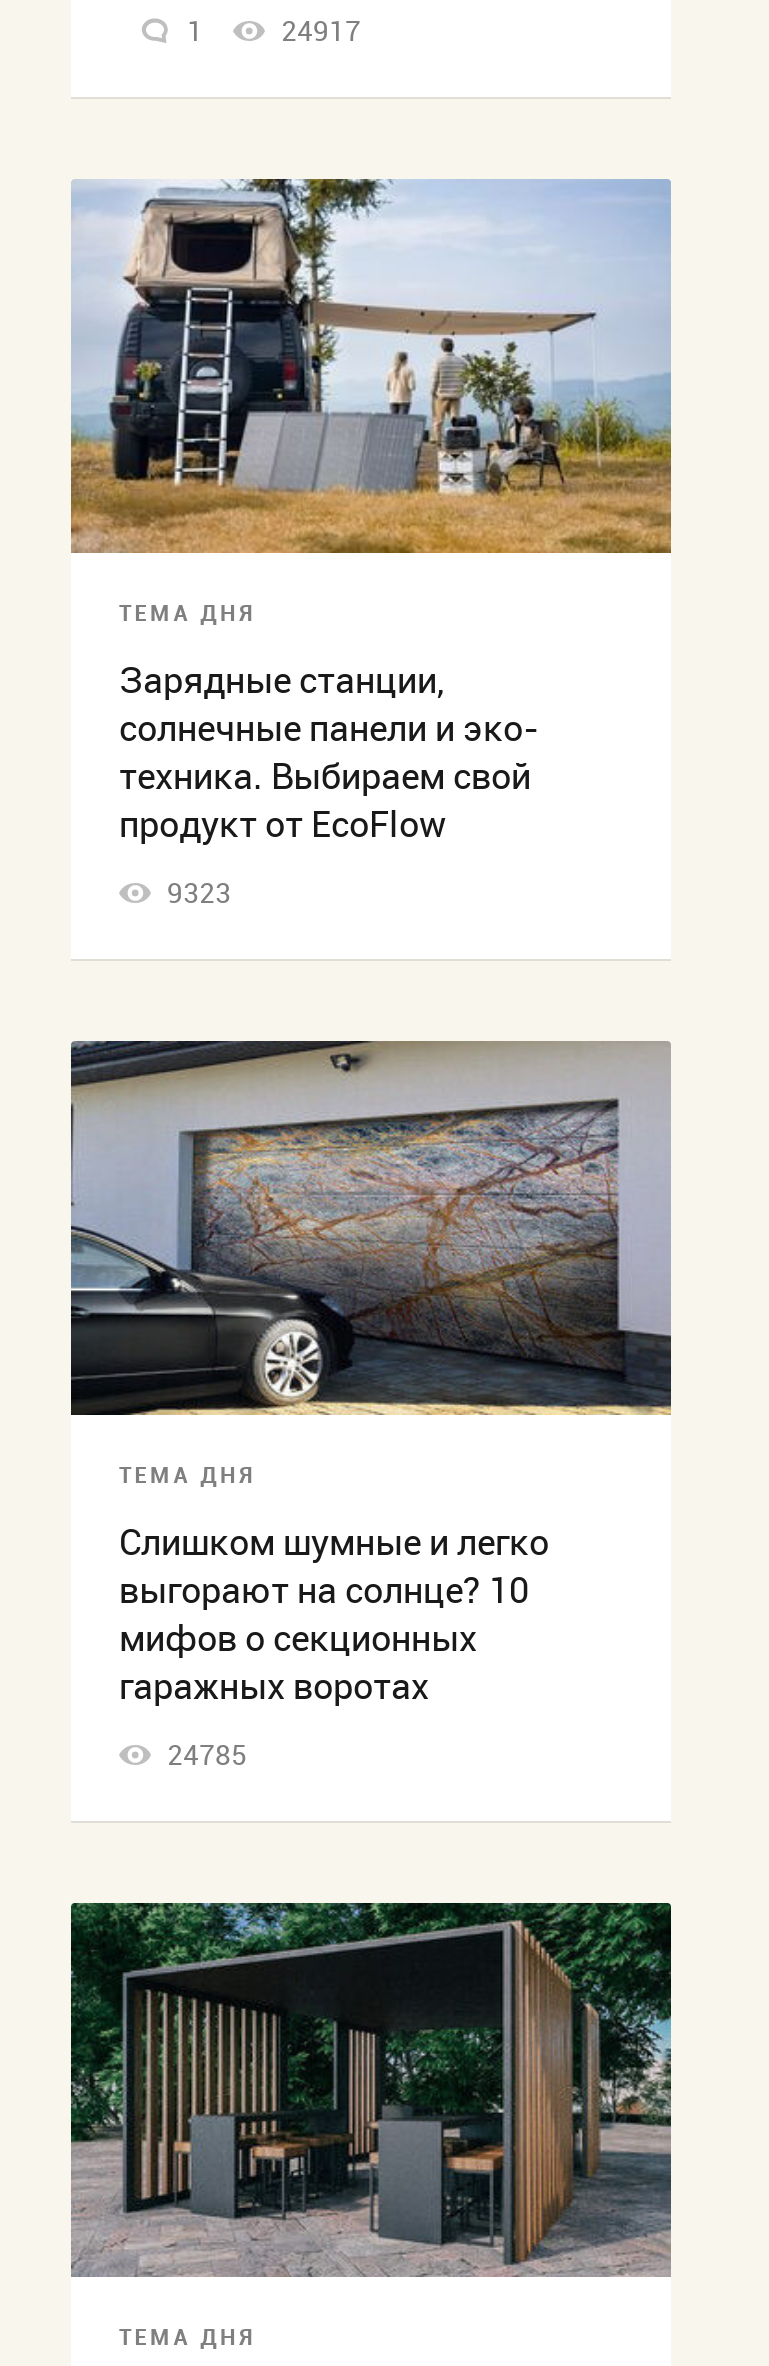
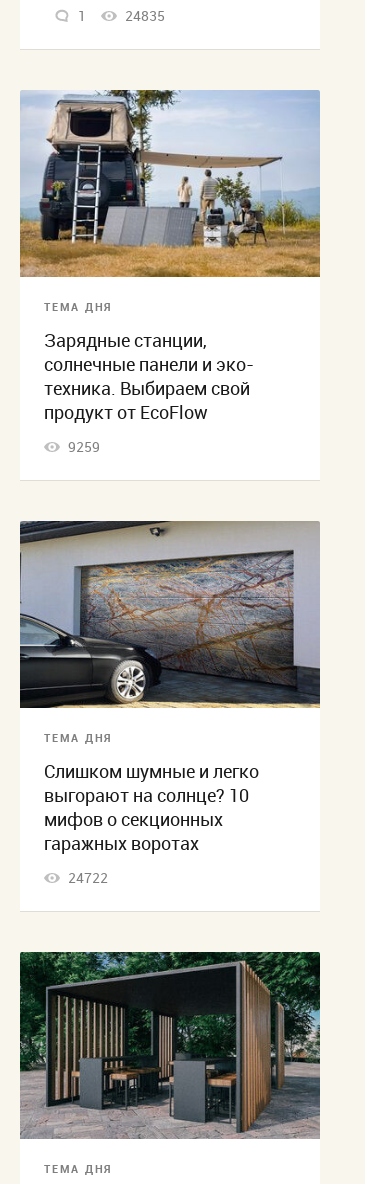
[281,15,361,47] 24917 -> [125,8,165,24] 24835
[167,877,231,909] 9323 -> [68,439,100,455] 9259
[167,1739,247,1771] 24785 -> [68,870,108,886] 24722

